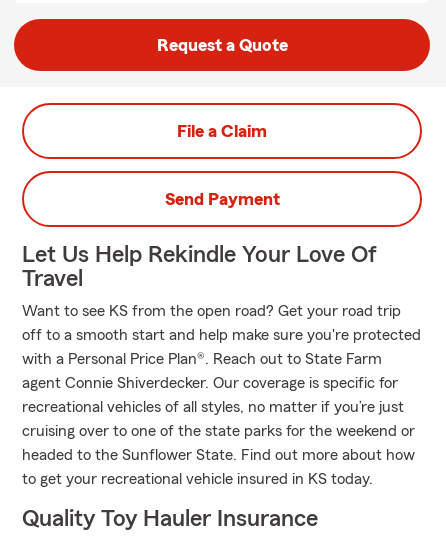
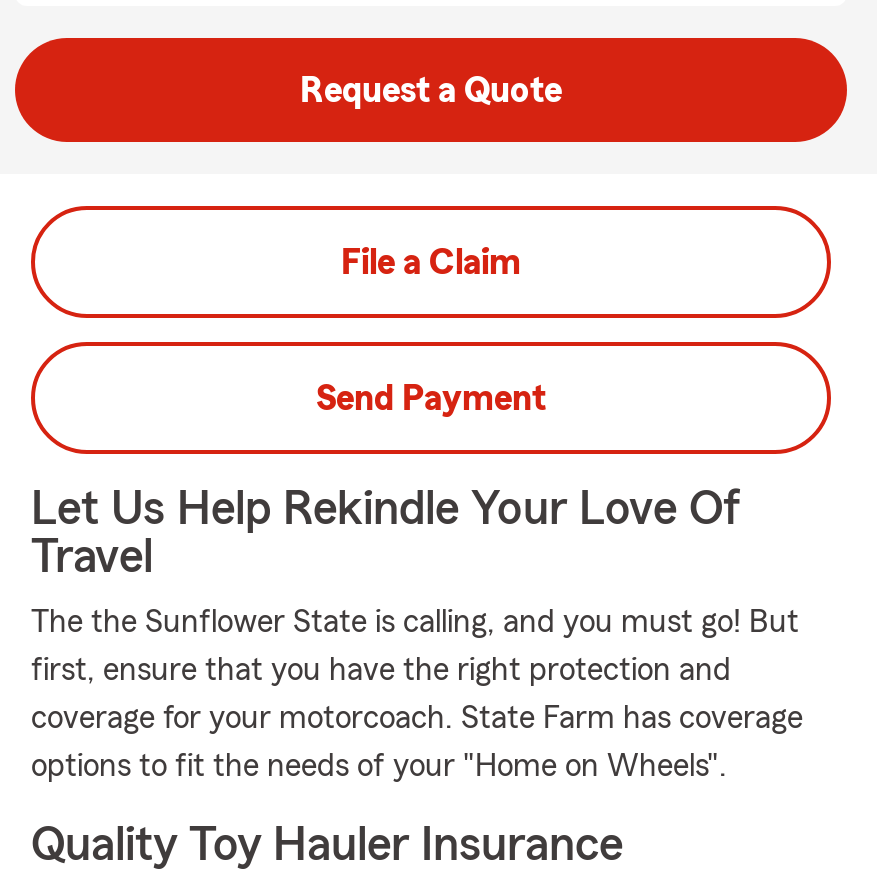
[22,303,421,487] Want to see KS from the open road? Get your road trip | off to a smooth start and help make sure you're protected | with a Personal Price Plan®. Reach out to State Farm | agent Connie Shiverdecker. Our coverage is specific for | recreational vehicles of all styles, no matter if you’re just | cruising over to one of the state parks for the weekend or | headed to the Sunflower State. Find out more about how | to get your recreational vehicle insured in KS today. -> [31,606,803,782] The the Sunflower State is calling, and you must go! But | first, ensure that you have the right protection and | coverage for your motorcoach. State Farm has coverage | options to fit the needs of your "Home on Wheels".

